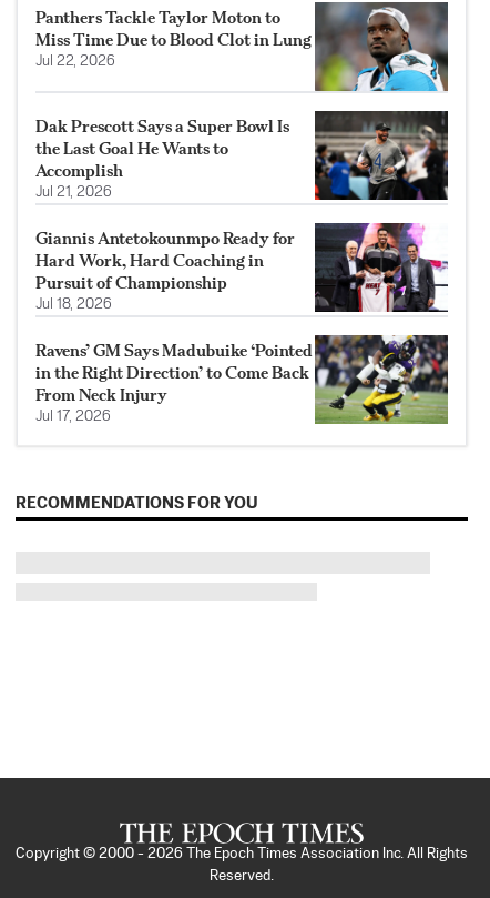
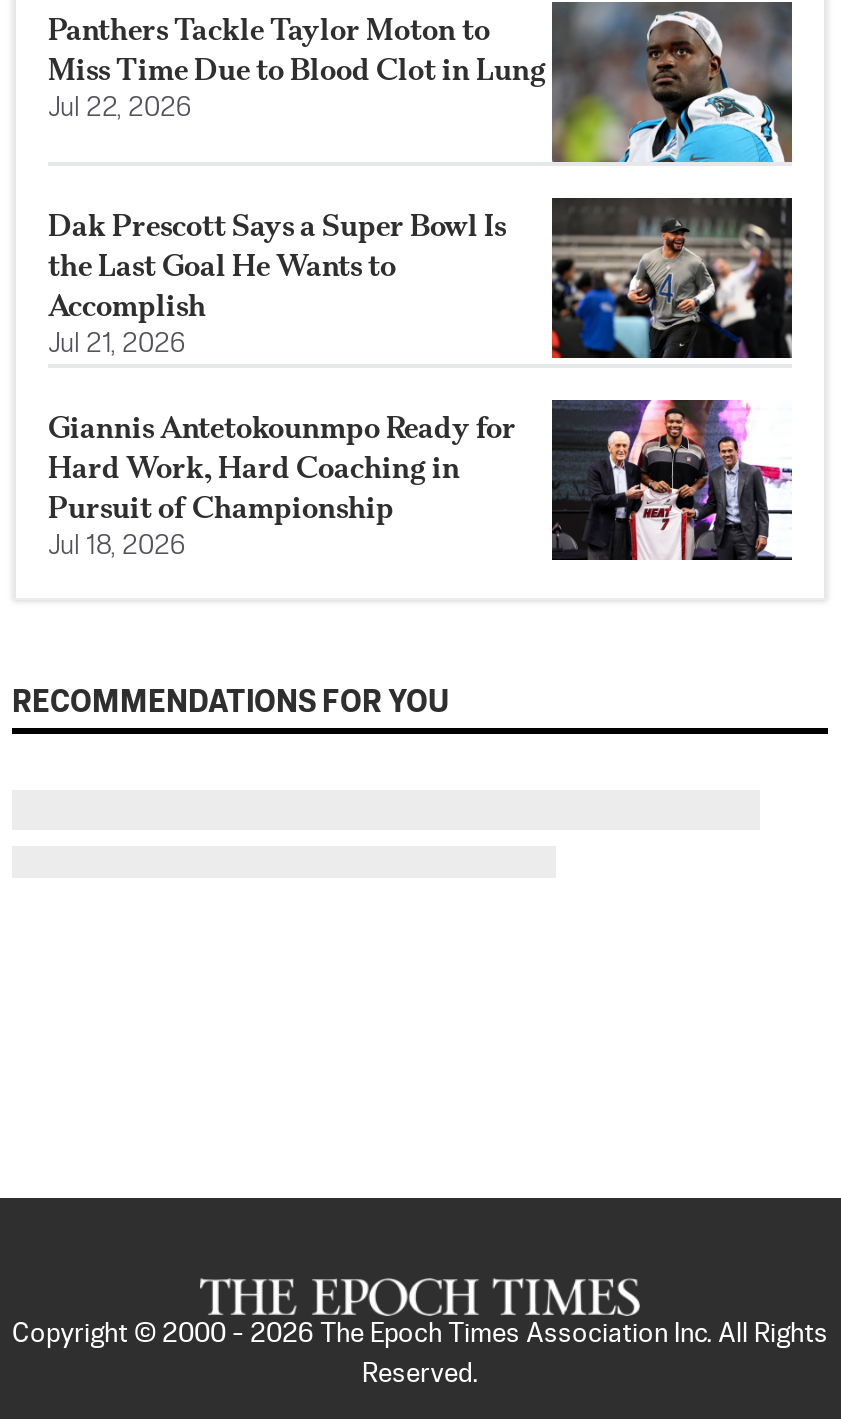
[35,334,449,425] [image] | Ravens’ GM Says Madubuike ‘Pointed | in the Right Direction’ to Come Back | From Neck Injury | Jul 17, 2026 -> none

